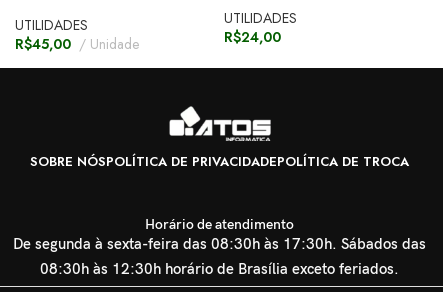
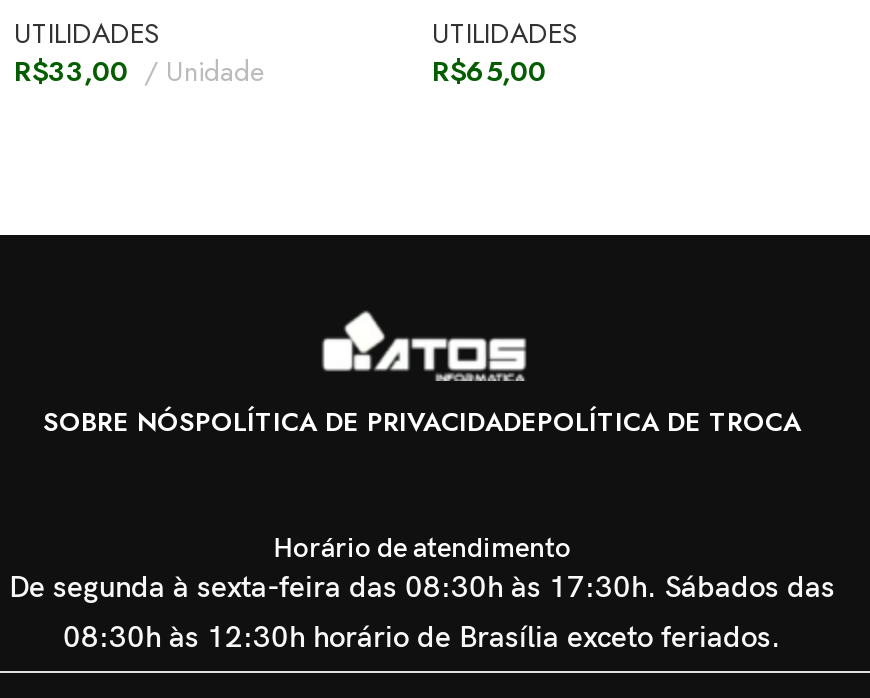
[224,27,281,47] R$24,00 -> [432,50,546,90] R$65,00
[15,34,139,54] R$45,00 Unidade -> [14,50,264,90] R$33,00 Unidade

